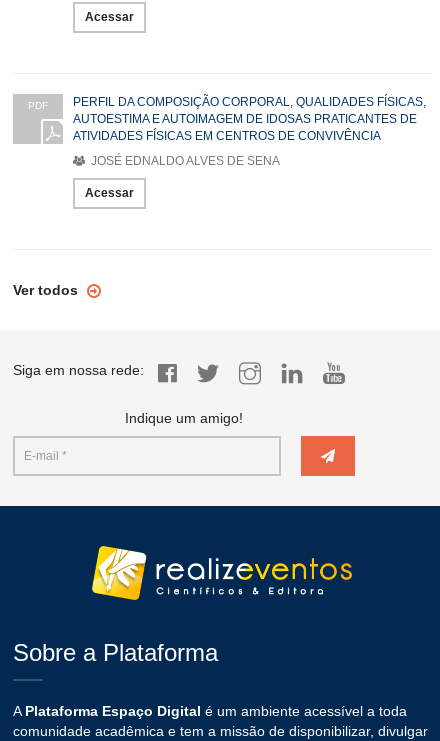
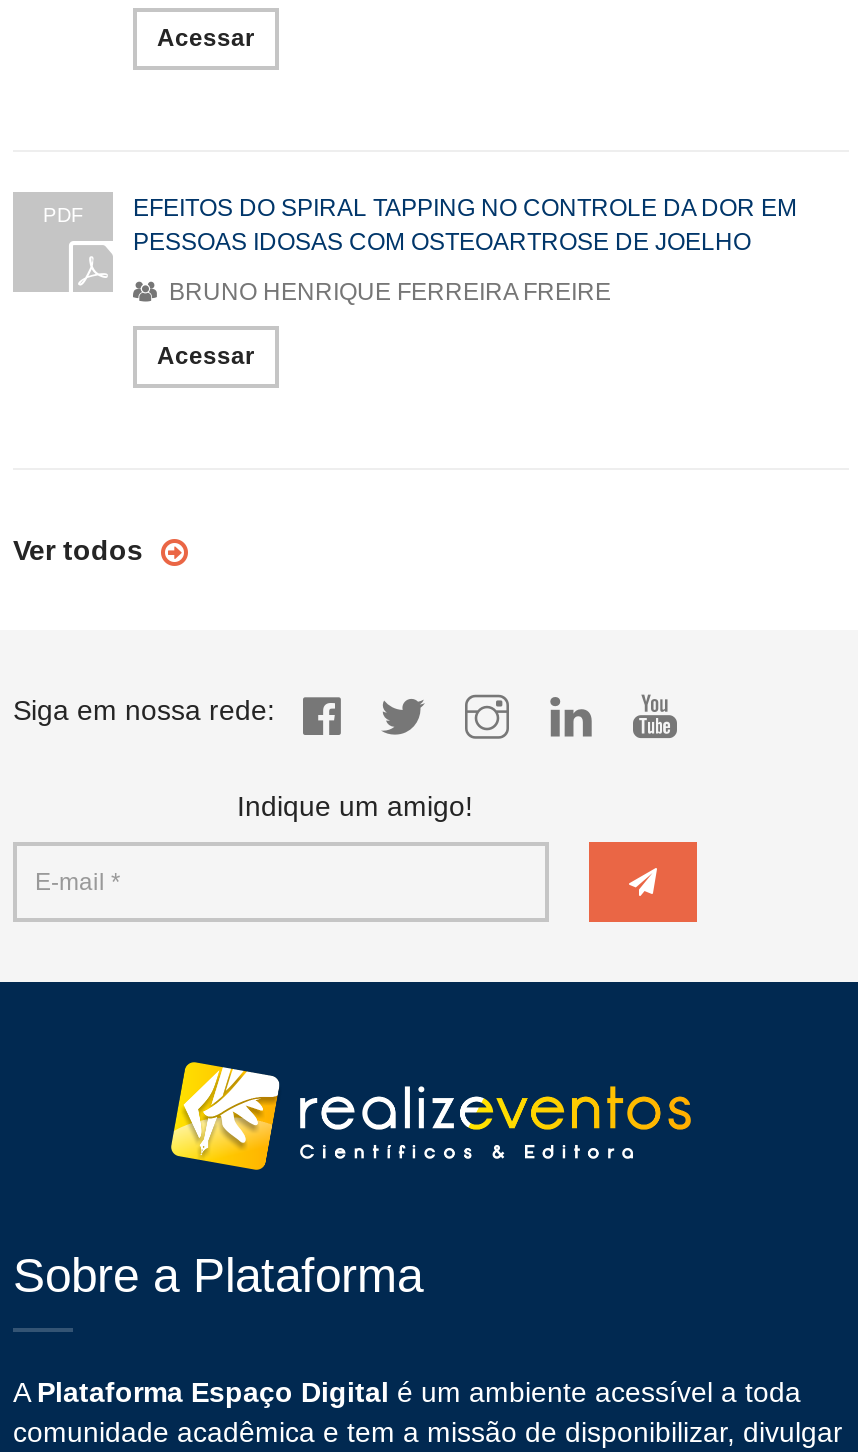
[73,95,426,143] PERFIL DA COMPOSIÇÃO CORPORAL, QUALIDADES FÍSICAS, | AUTOESTIMA E AUTOIMAGEM DE IDOSAS PRATICANTES DE | ATIVIDADES FÍSICAS EM CENTROS DE CONVIVÊNCIA -> [133,194,797,256] EFEITOS DO SPIRAL TAPPING NO CONTROLE DA DOR EM | PESSOAS IDOSAS COM OSTEOARTROSE DE JOELHO
[88,154,280,168] JOSÉ EDNALDO ALVES DE SENA -> [163,278,611,306] BRUNO HENRIQUE FERREIRA FREIRE

